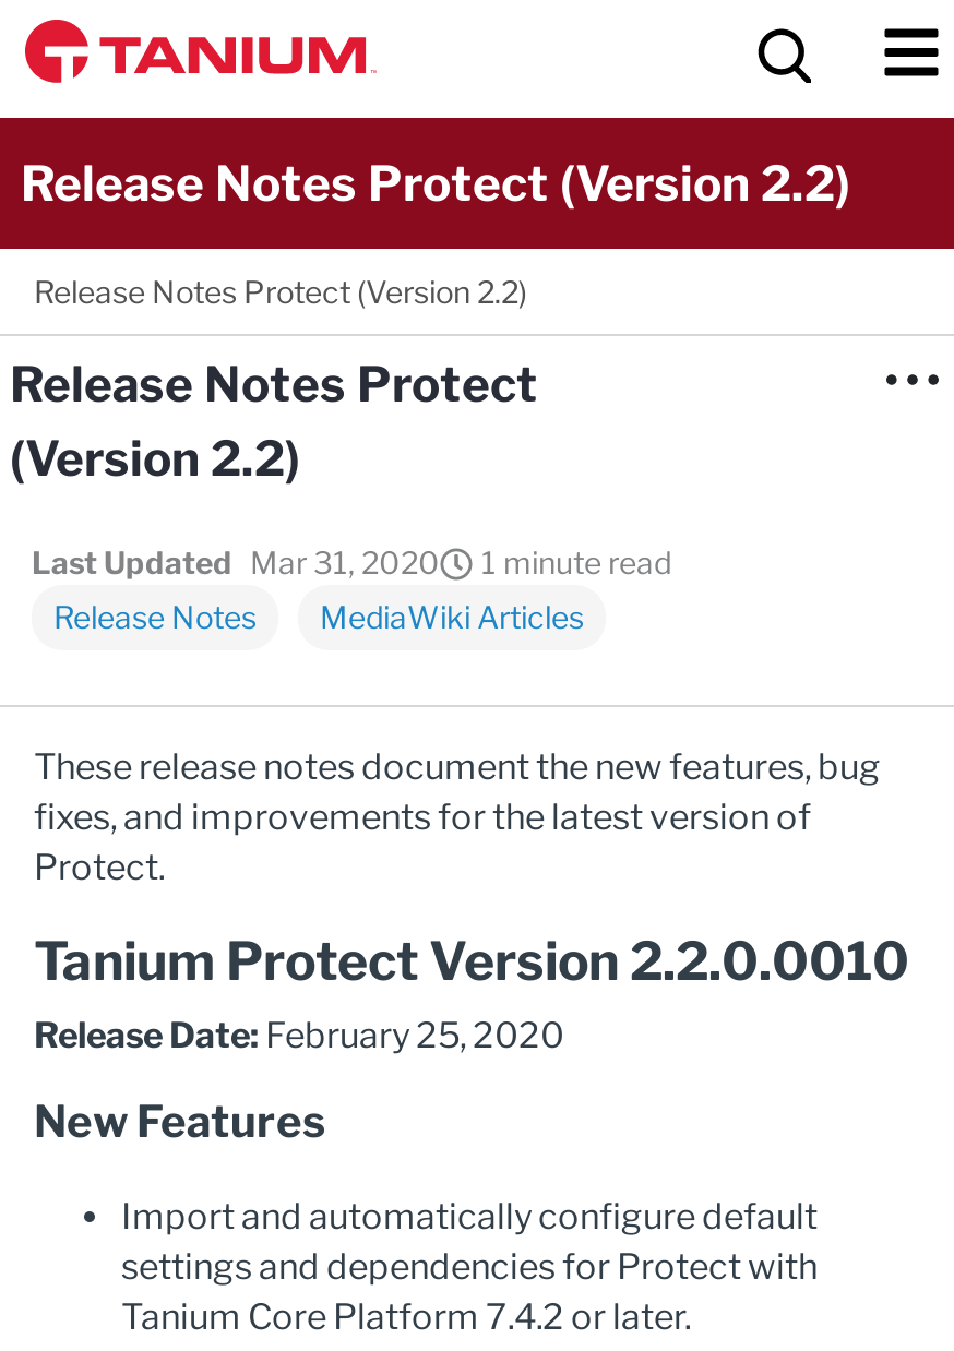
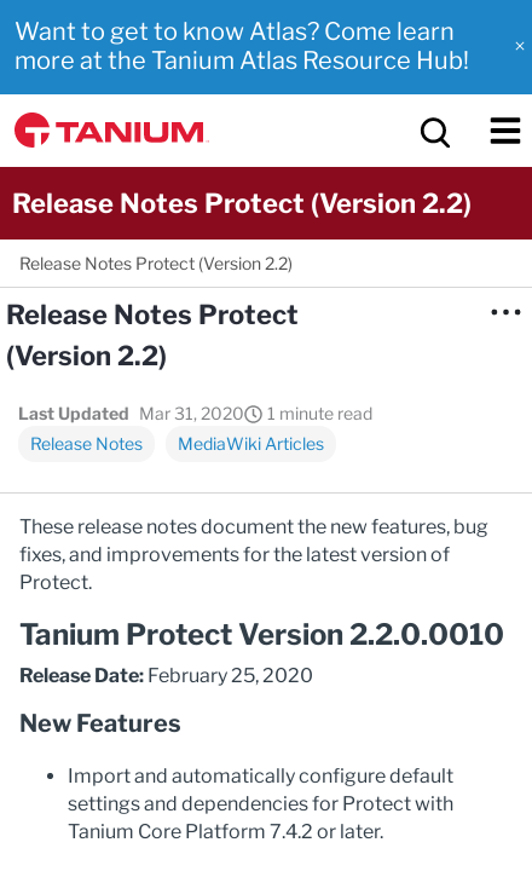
none -> [15,17,469,75] Want to get to know Atlas? Come learn | more at the Tanium Atlas Resource Hub!

